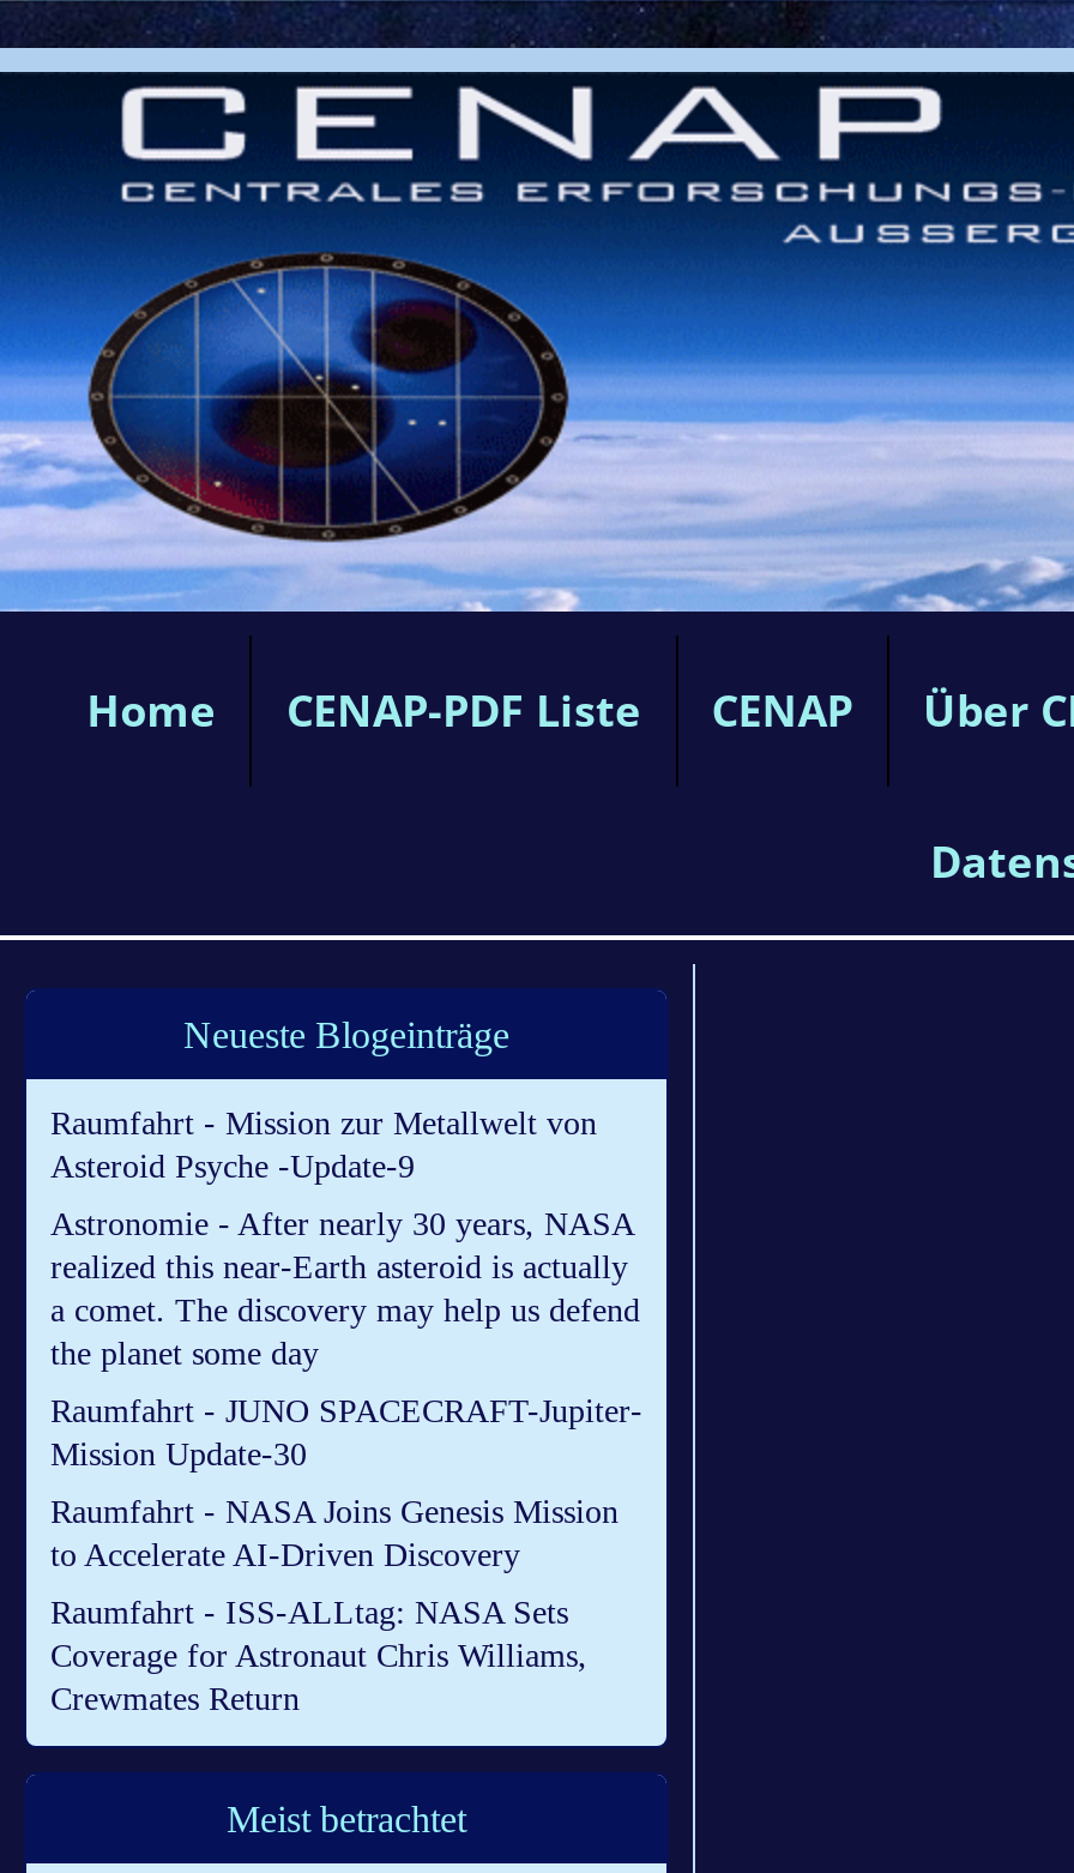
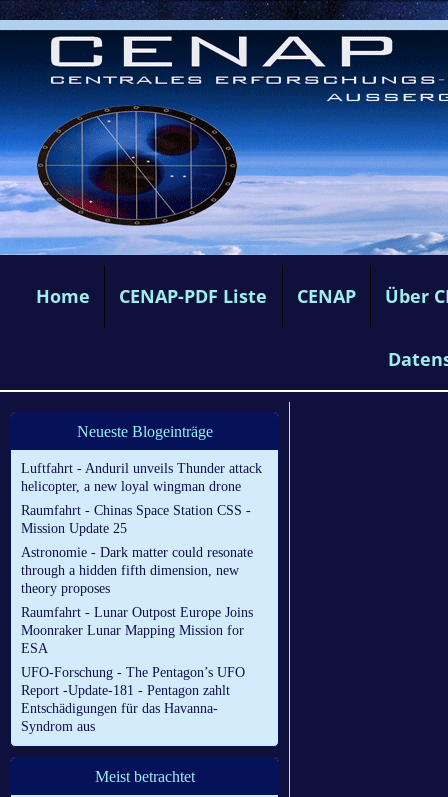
[50,1106,597,1185] Raumfahrt - Mission zur Metallwelt von | Asteroid Psyche -Update-9 -> [21,461,262,494] Luftfahrt - Anduril unveils Thunder attack | helicopter, a new loyal wingman drone
[50,1207,640,1372] Astronomie - After nearly 30 years, NASA | realized this near-Earth asteroid is actually | a comet. The discovery may help us defend | the planet some day -> [21,503,251,536] Raumfahrt - Chinas Space Station CSS - | Mission Update 25
[50,1394,642,1473] Raumfahrt - JUNO SPACECRAFT-Jupiter- | Mission Update-30 -> [21,545,253,596] Astronomie - Dark matter could resonate | through a hidden fifth dimension, new | theory proposes
[50,1494,619,1573] Raumfahrt - NASA Joins Genesis Mission | to Accelerate AI-Driven Discovery -> [21,605,253,656] Raumfahrt - Lunar Outpost Europe Joins | Moonraker Lunar Mapping Mission for | ESA
[50,1595,587,1717] Raumfahrt - ISS-ALLtag: NASA Sets | Coverage for Astronaut Chris Williams, | Crewmates Return -> [21,665,245,734] UFO-Forschung - The Pentagon’s UFO | Report -Update-181 - Pentagon zahlt | Entschädigungen für das Havanna- | Syndrom aus

